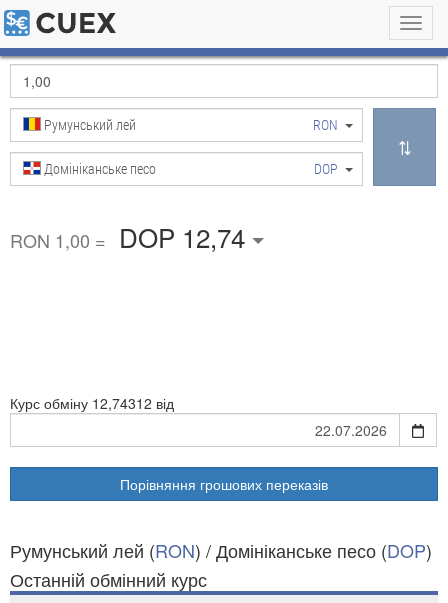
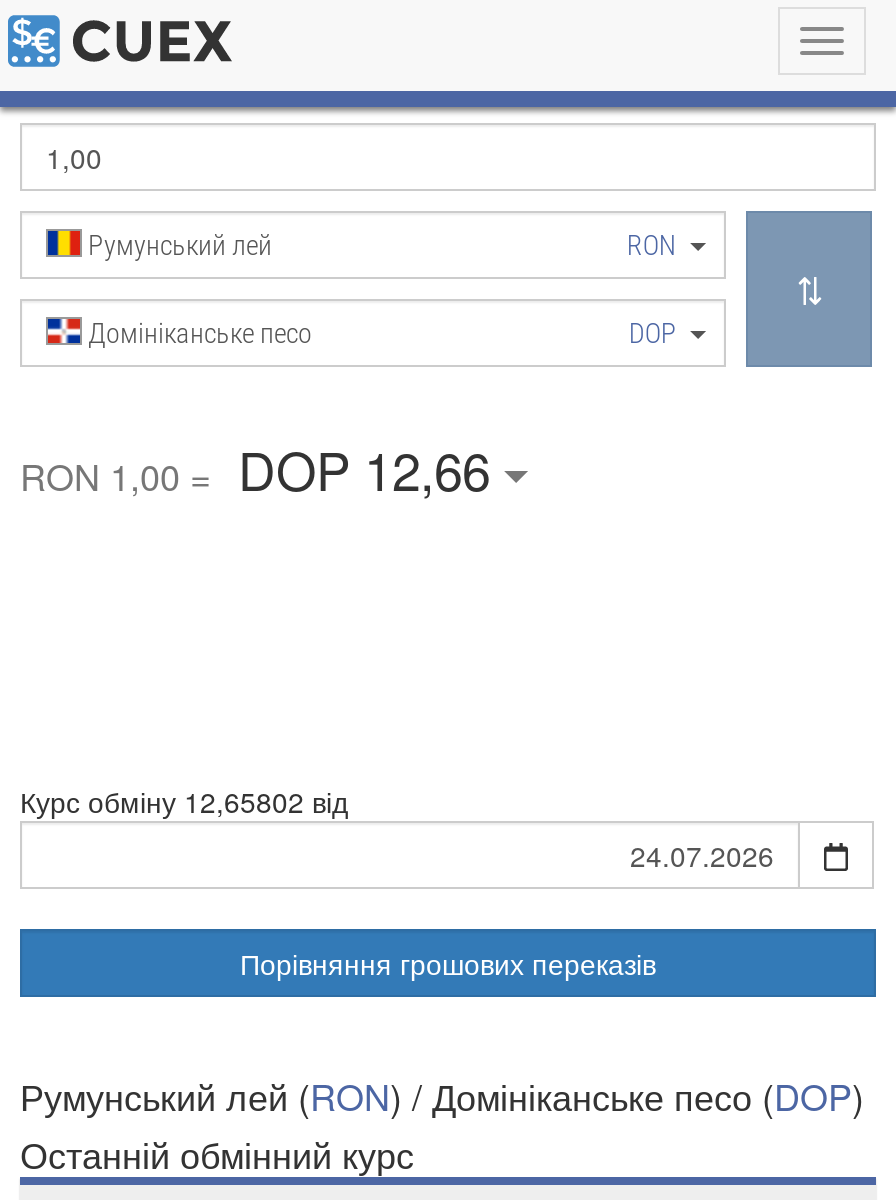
[10,218,252,255] RON 1,00 = DOP 12,74 -> [20,431,504,505] RON 1,00 = DOP 12,66
[10,393,174,413] Курс обміну 12,74312 від -> [20,781,348,821] Курс обміну 12,65802 від

